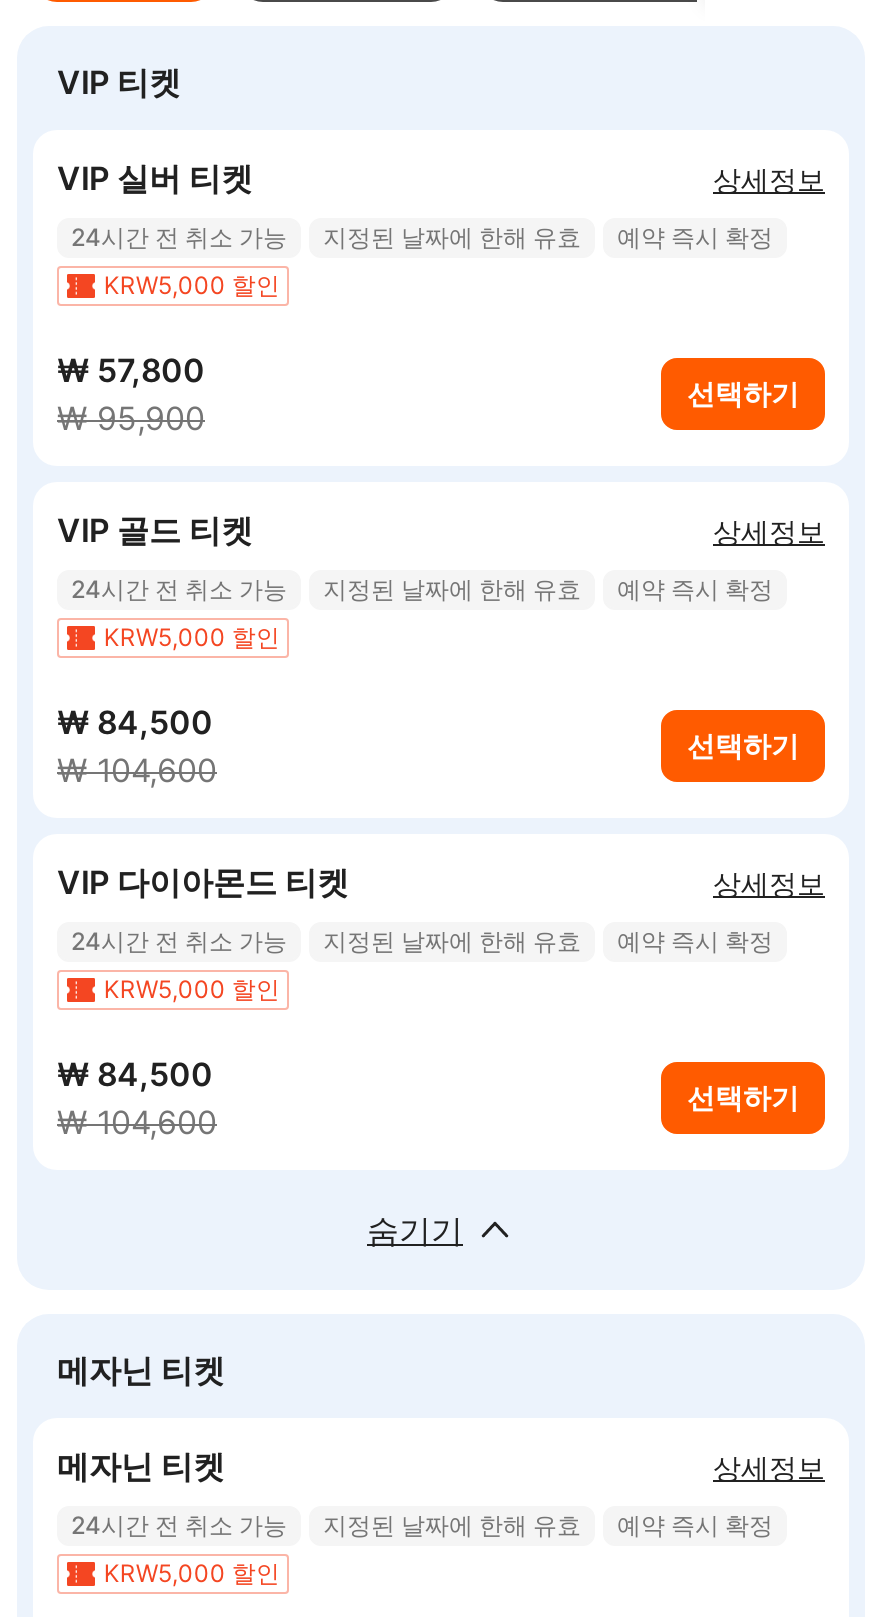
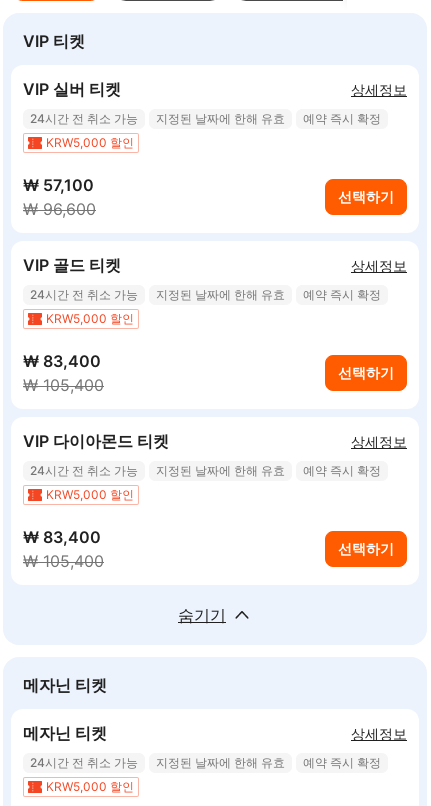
[57,349,205,389] ₩ 57,800 -> [23,174,94,194] ₩ 57,100
[57,397,205,437] ₩ 95,900 -> [23,198,96,218] ₩ 96,600
[57,701,213,741] ₩ 84,500 -> [23,350,101,370] ₩ 83,400
[57,749,217,789] ₩ 104,600 -> [23,374,104,394] ₩ 105,400
[57,1053,213,1093] ₩ 84,500 -> [23,526,101,546] ₩ 83,400
[57,1101,217,1141] ₩ 104,600 -> [23,550,104,570] ₩ 105,400

